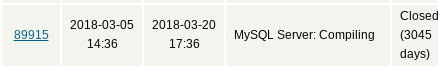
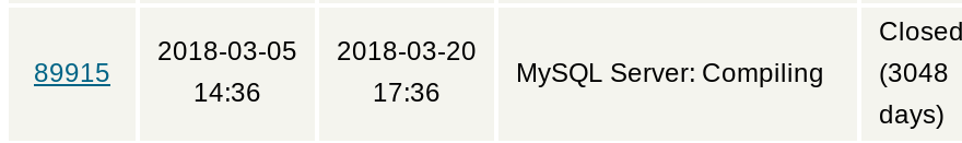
[234,28,432,42] MySQL Server: Compiling (3045 -> [516,58,949,88] MySQL Server: Compiling (3048

